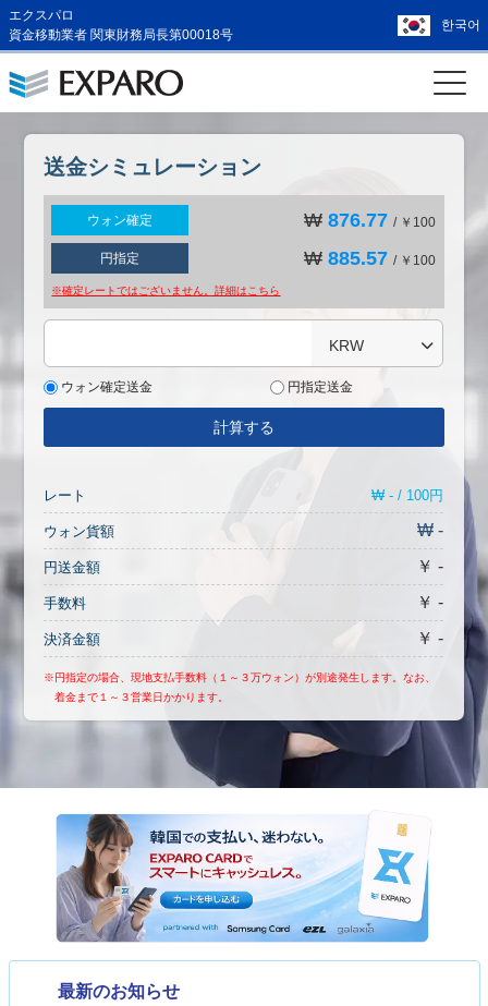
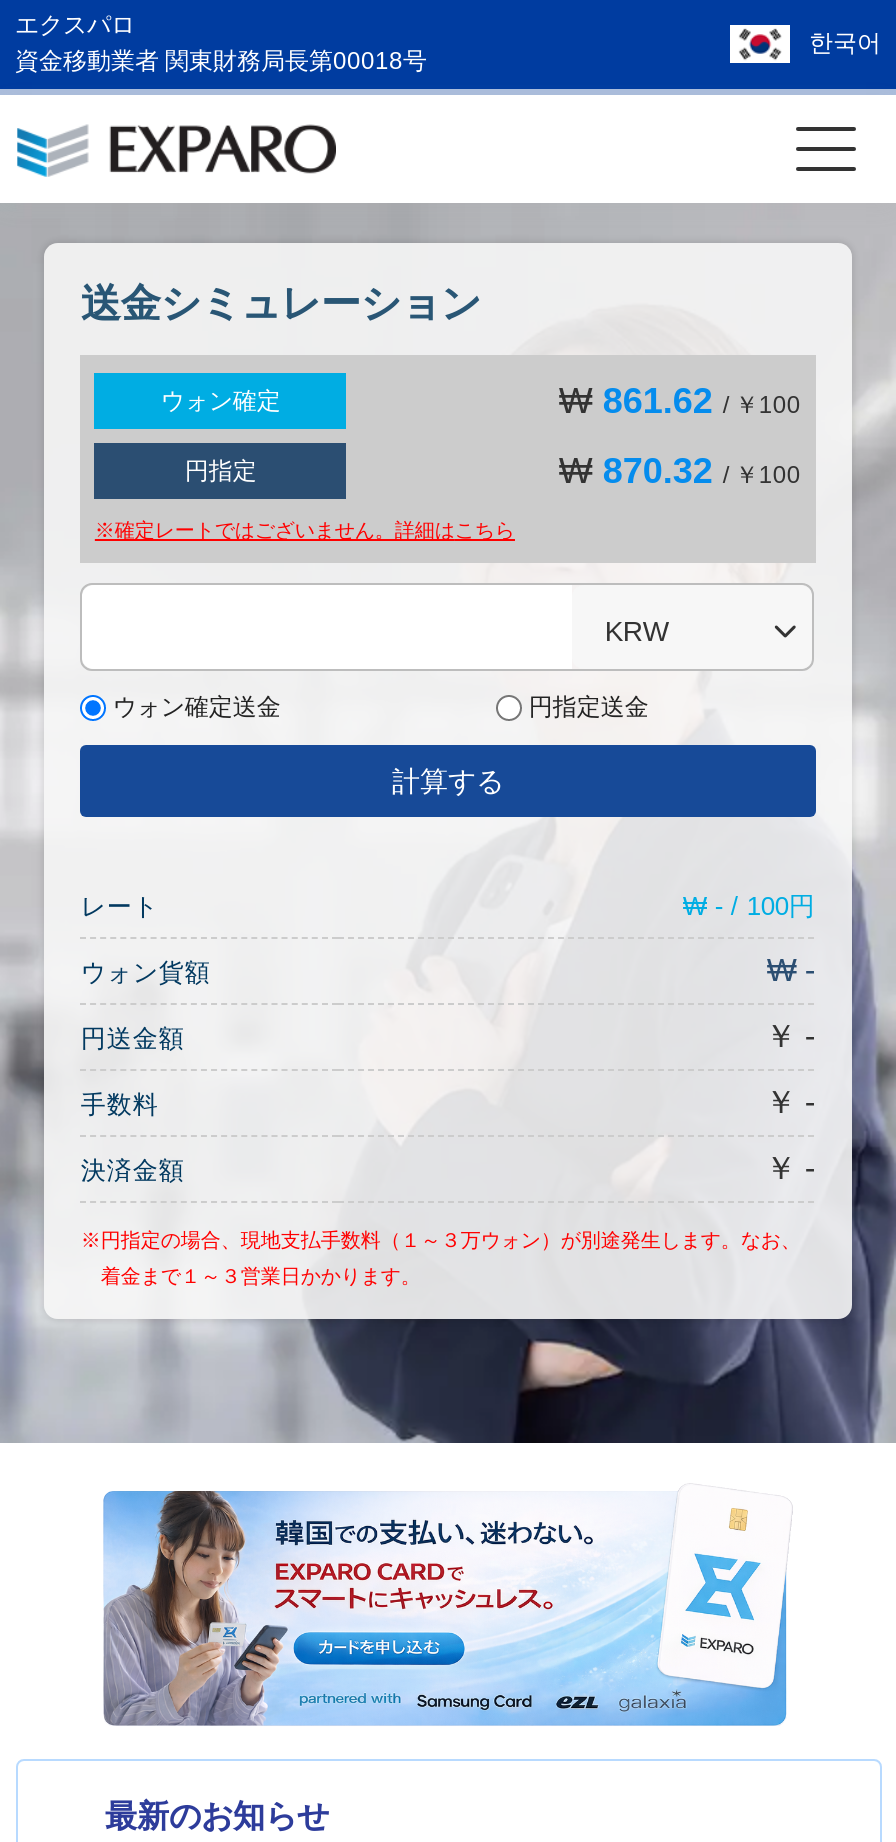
[304,209,436,231] ₩ 876.77 / ￥100 -> [559,381,801,421] ₩ 861.62 / ￥100
[304,247,436,269] ₩ 885.57 / ￥100 -> [559,450,801,490] ₩ 870.32 / ￥100

